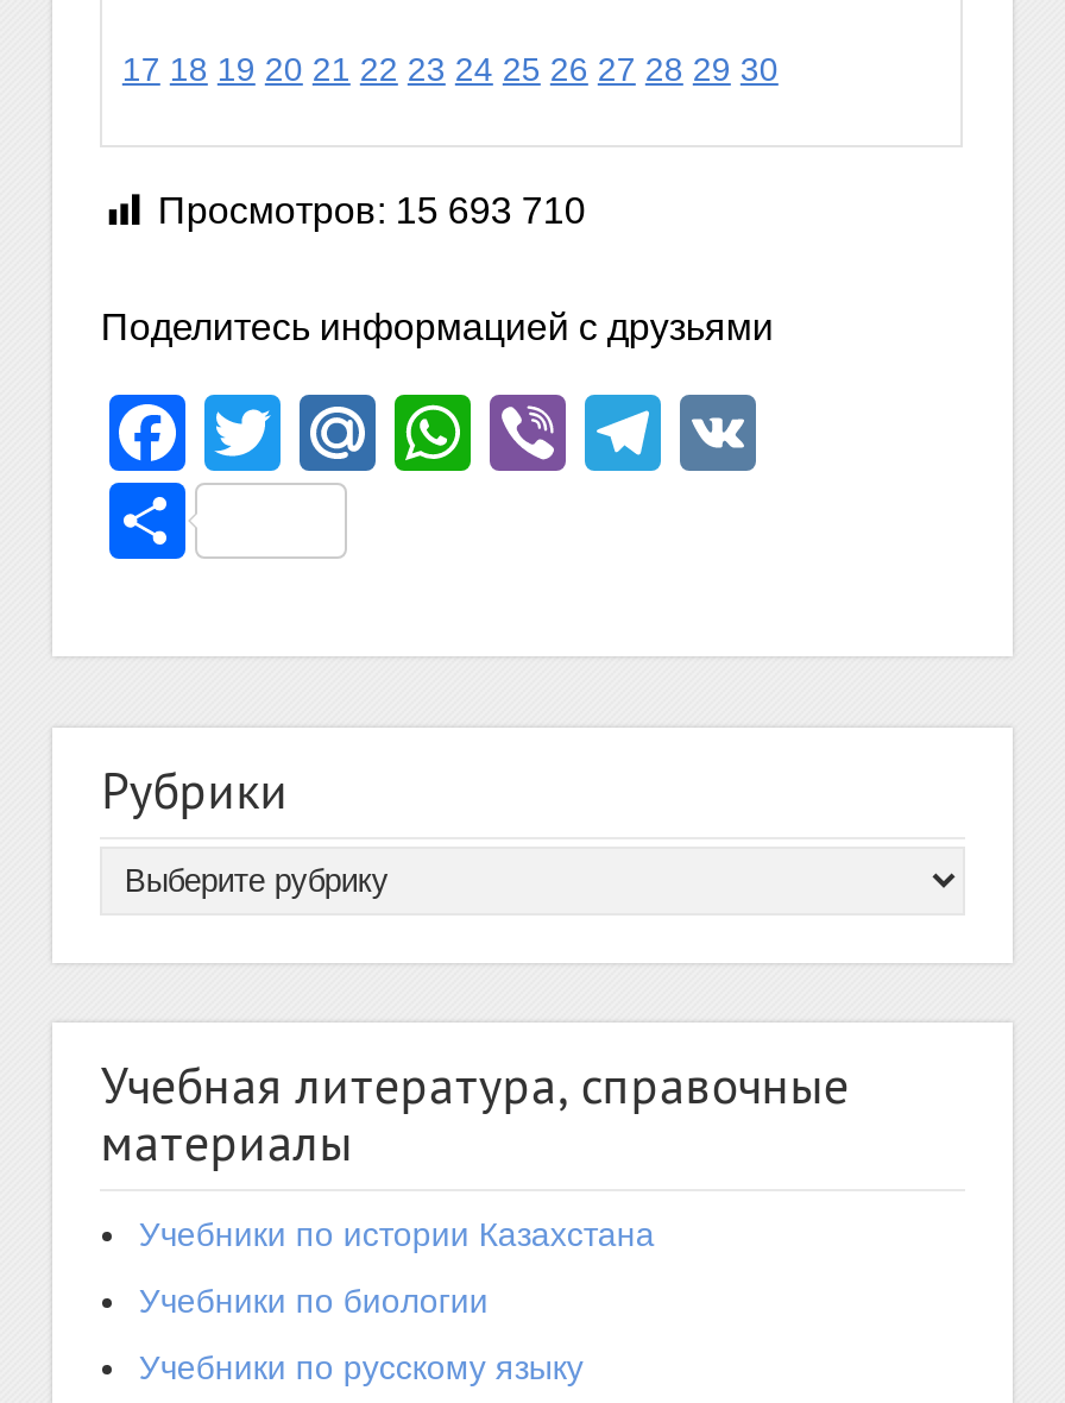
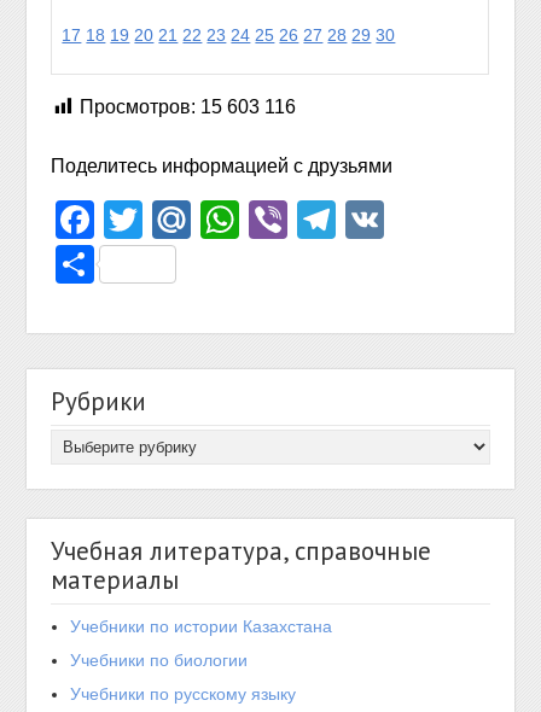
[158,190,586,231] Просмотров: 15 693 710 -> [80,97,296,117] Просмотров: 15 603 116

